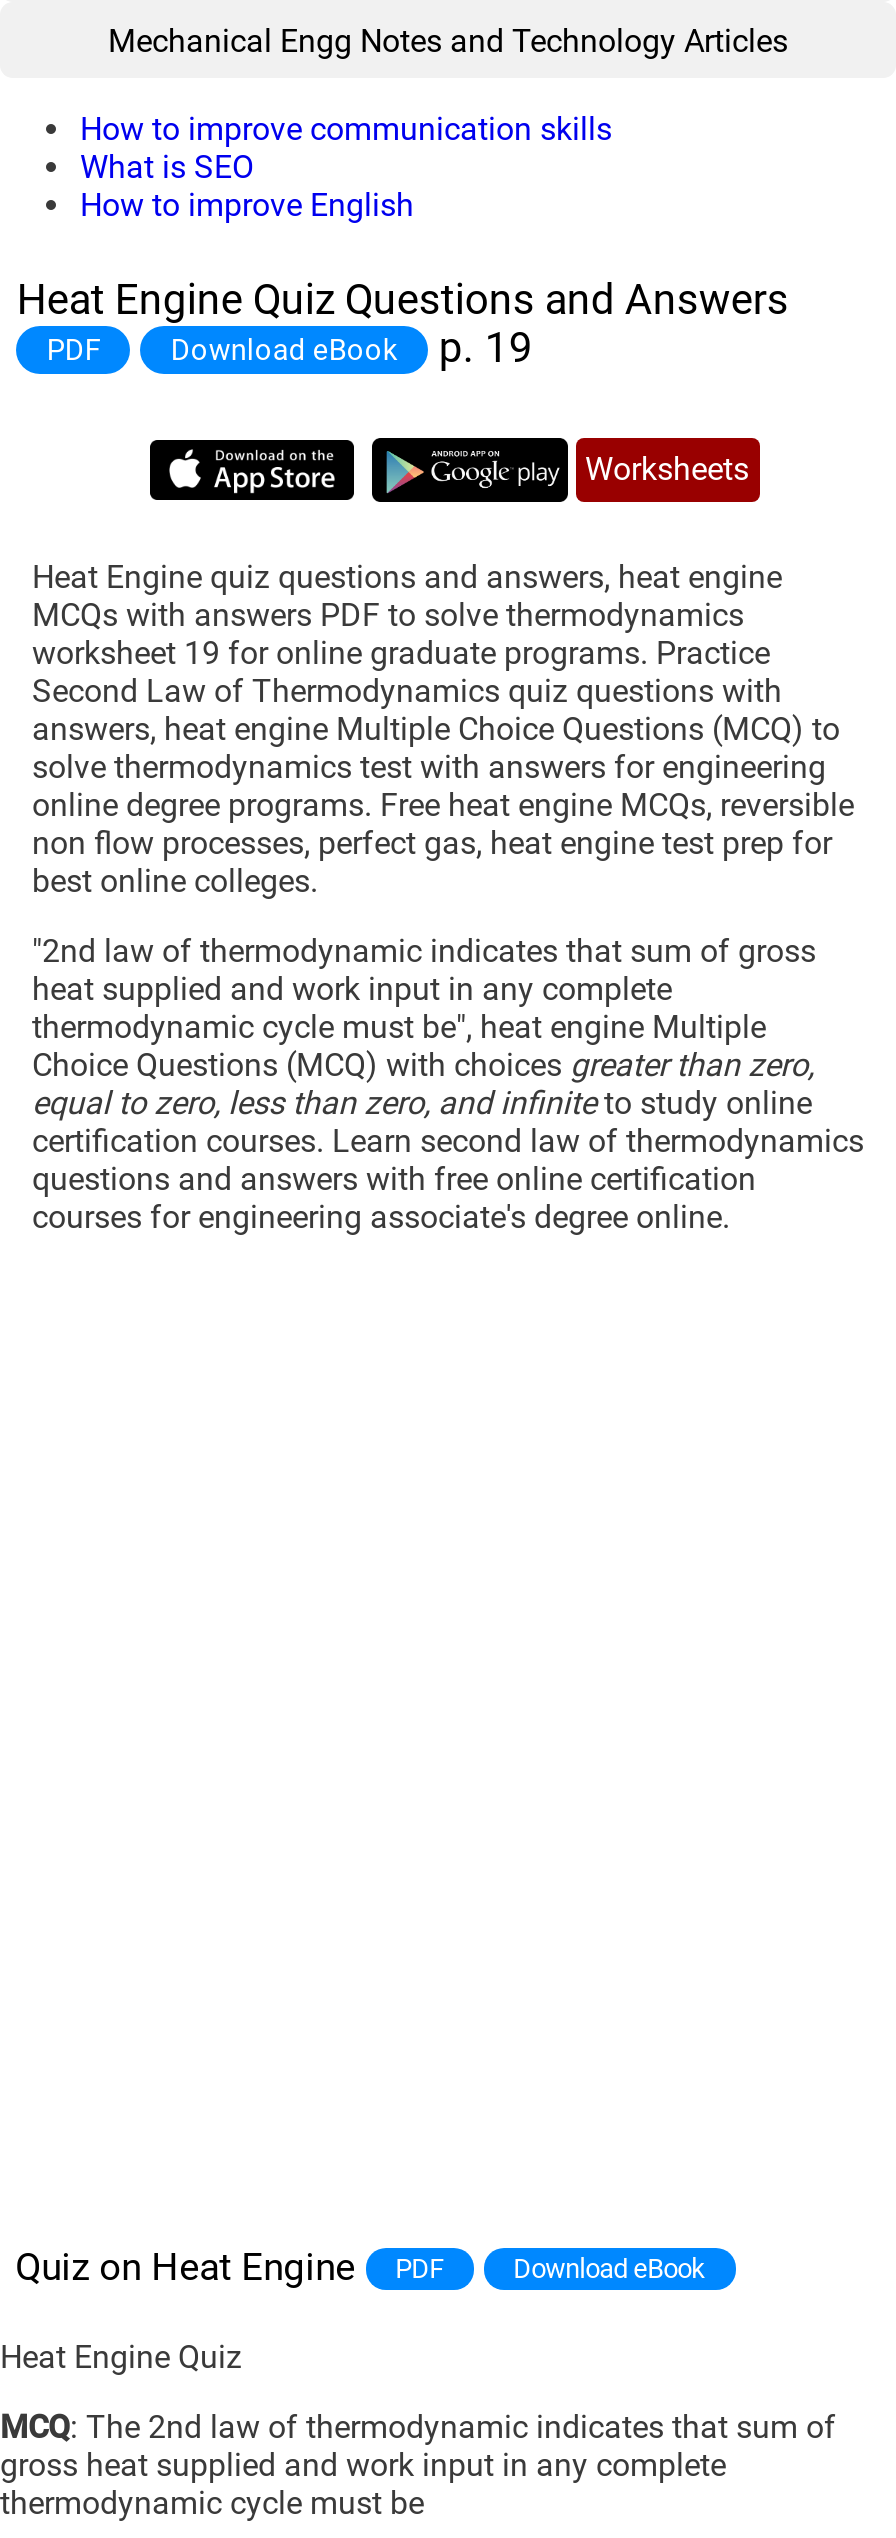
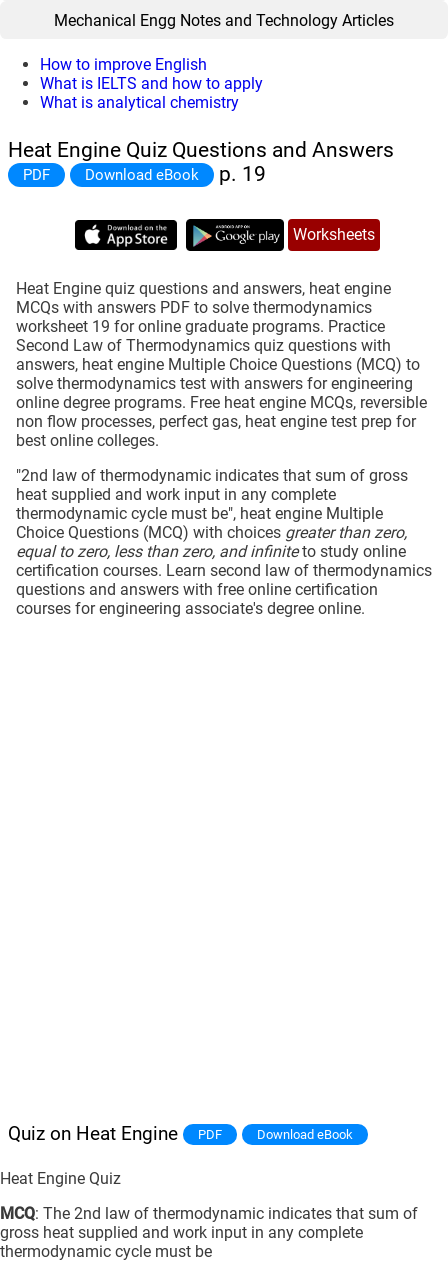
[80,110,612,186] How to improve communication skills | What is SEO -> none
moved [80,186,414,224] -> [40,55,207,74]: How to improve English
none -> [40,74,263,112] What is IELTS and how to apply | What is analytical chemistry

